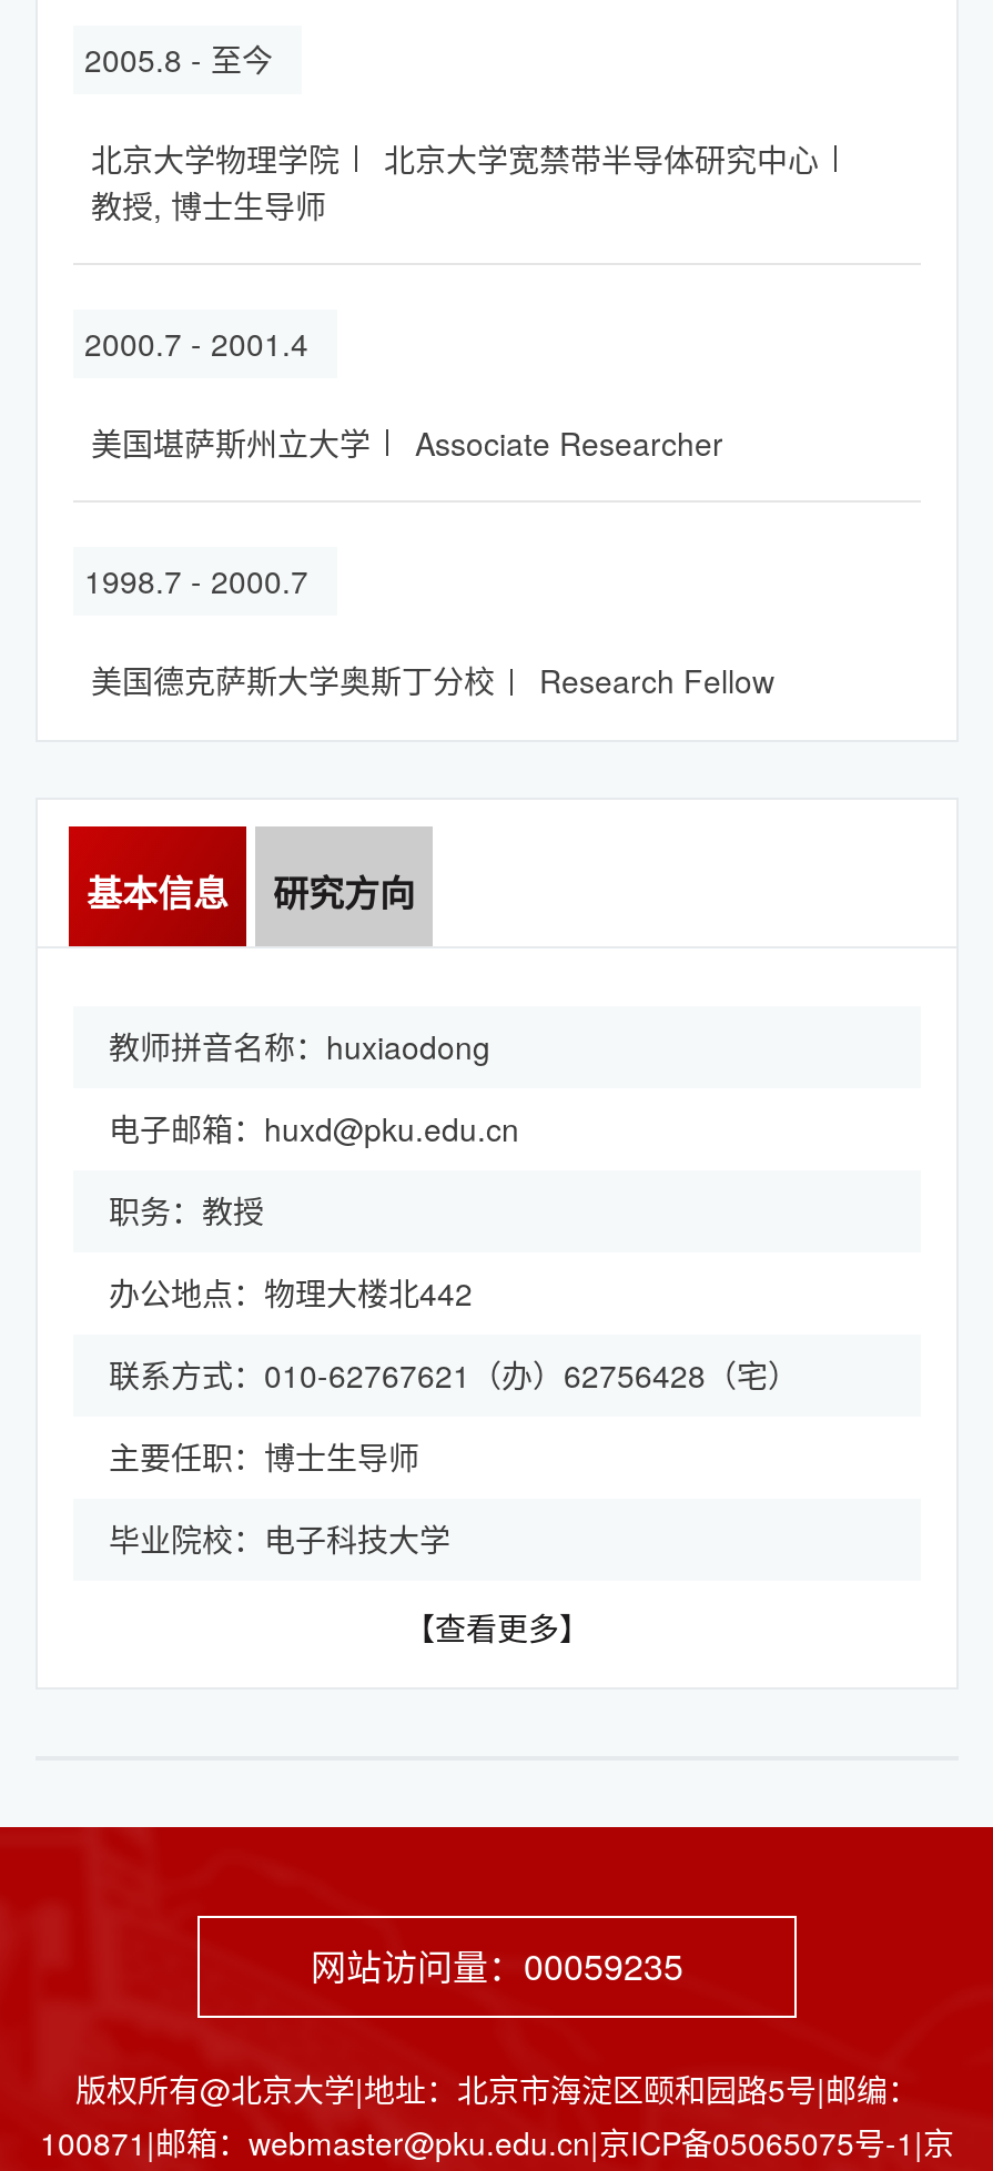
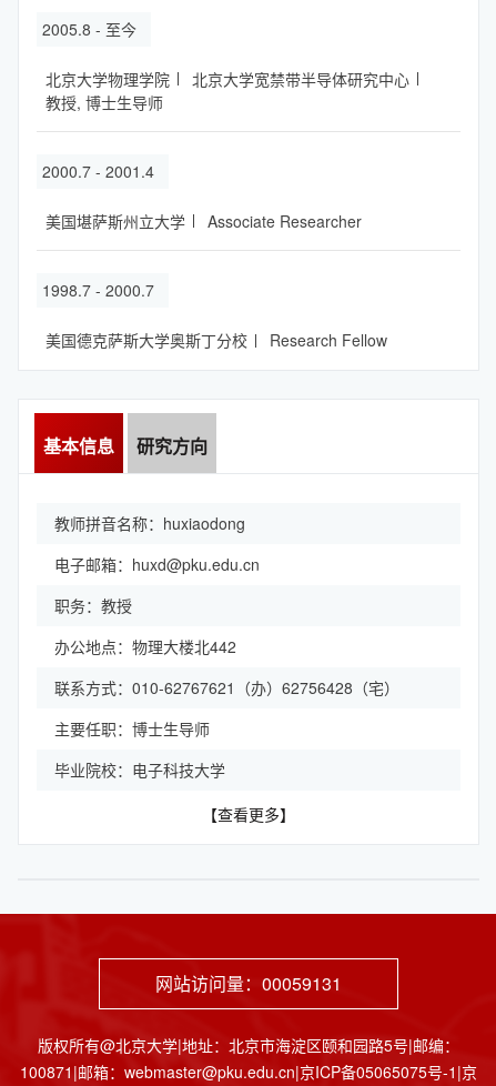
[311,1940,683,1992] 网站访问量：00059235 -> [155,971,342,996] 网站访问量：00059131

